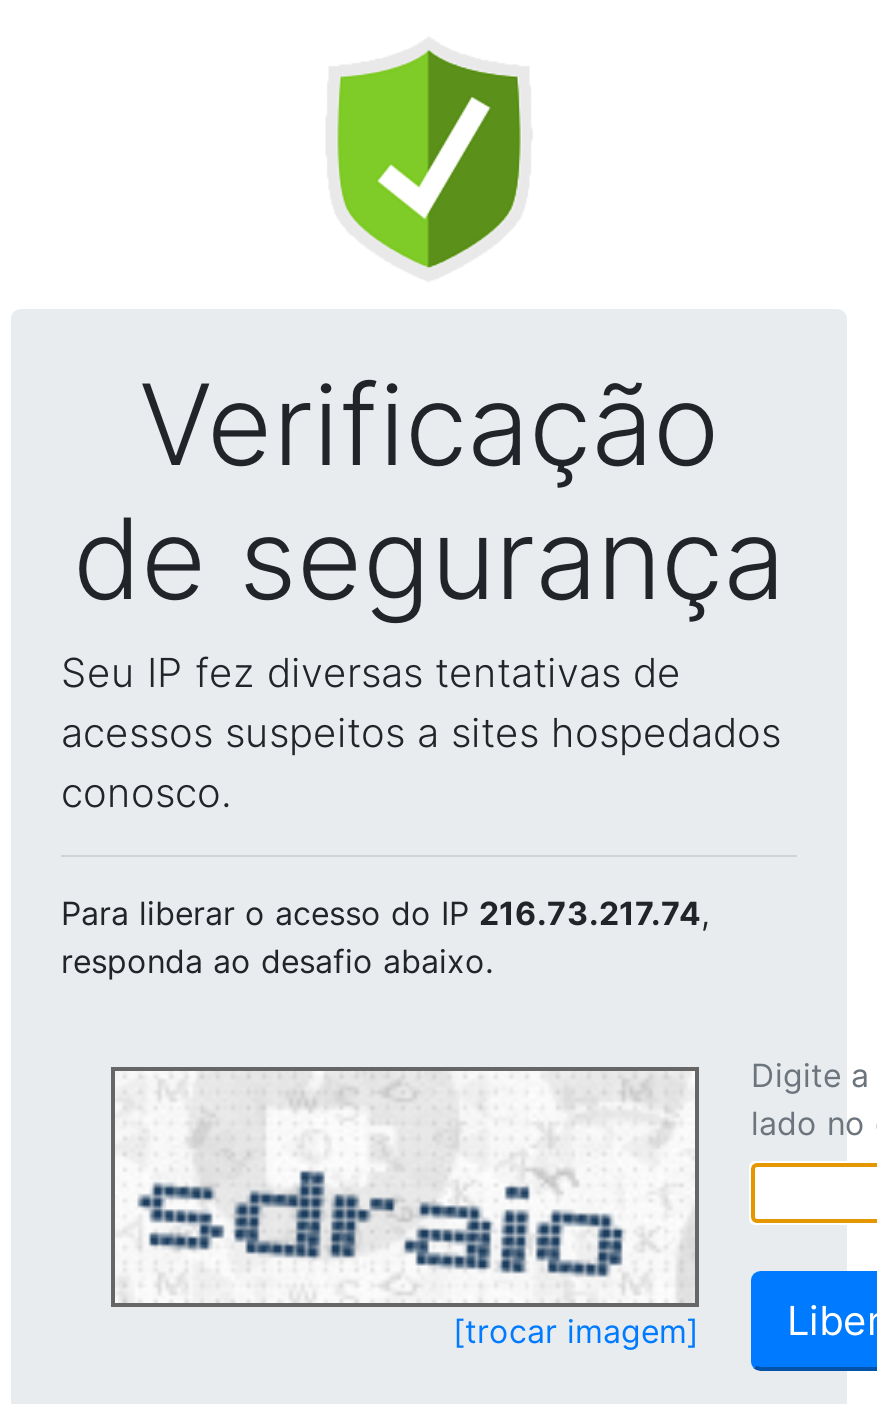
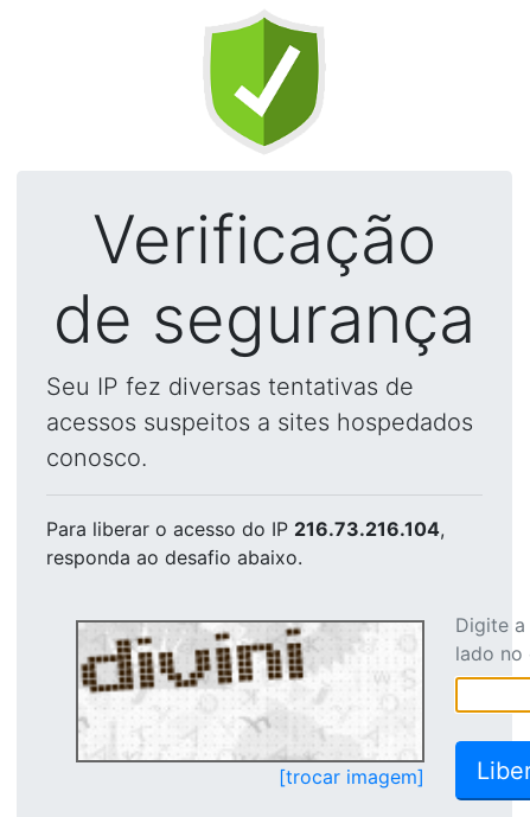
[61,893,709,933] Para liberar o acesso do IP 216.73.217.74, -> [46,517,445,541] Para liberar o acesso do IP 216.73.216.104,
[117,1075,667,1277] [image] -> [81,626,396,745] [image]

